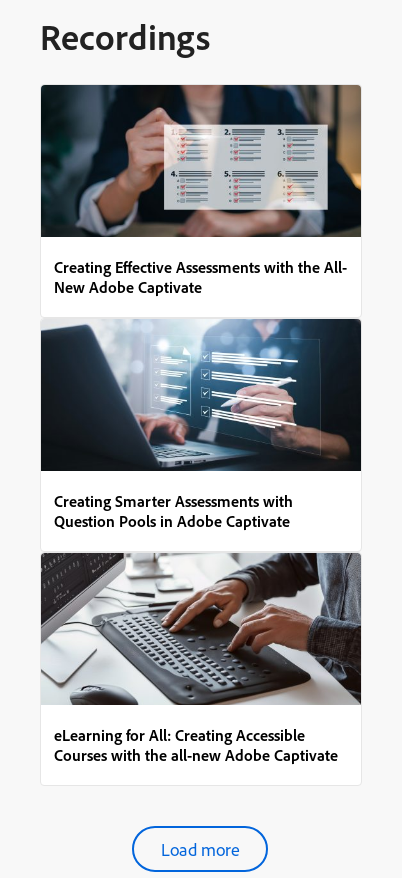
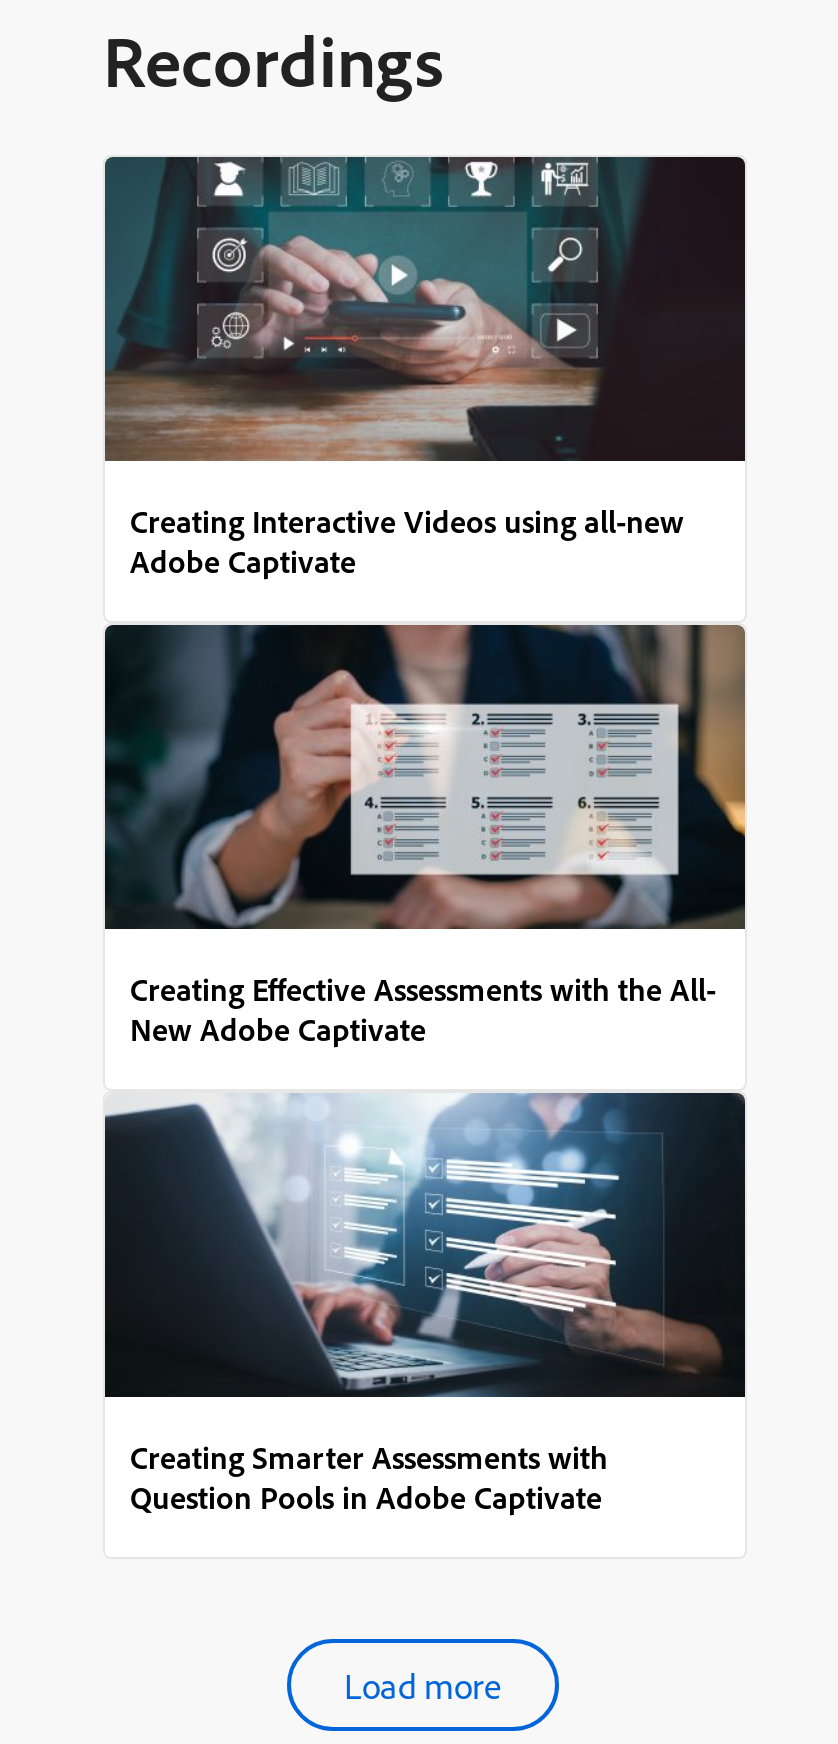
none -> [103,155,747,581] [image] | Creating Interactive Videos using all-new | Adobe Captivate
moved [40,84,362,531] -> [103,623,747,1517]: [image] | Creating Effective Assessments with the All- | New Adobe Captivate | Creating Smarter Assessments with | Question Pools in Adobe Captivate
[40,552,362,765] [image] | eLearning for All: Creating Accessible | Courses with the all-new Adobe Captivate -> none

